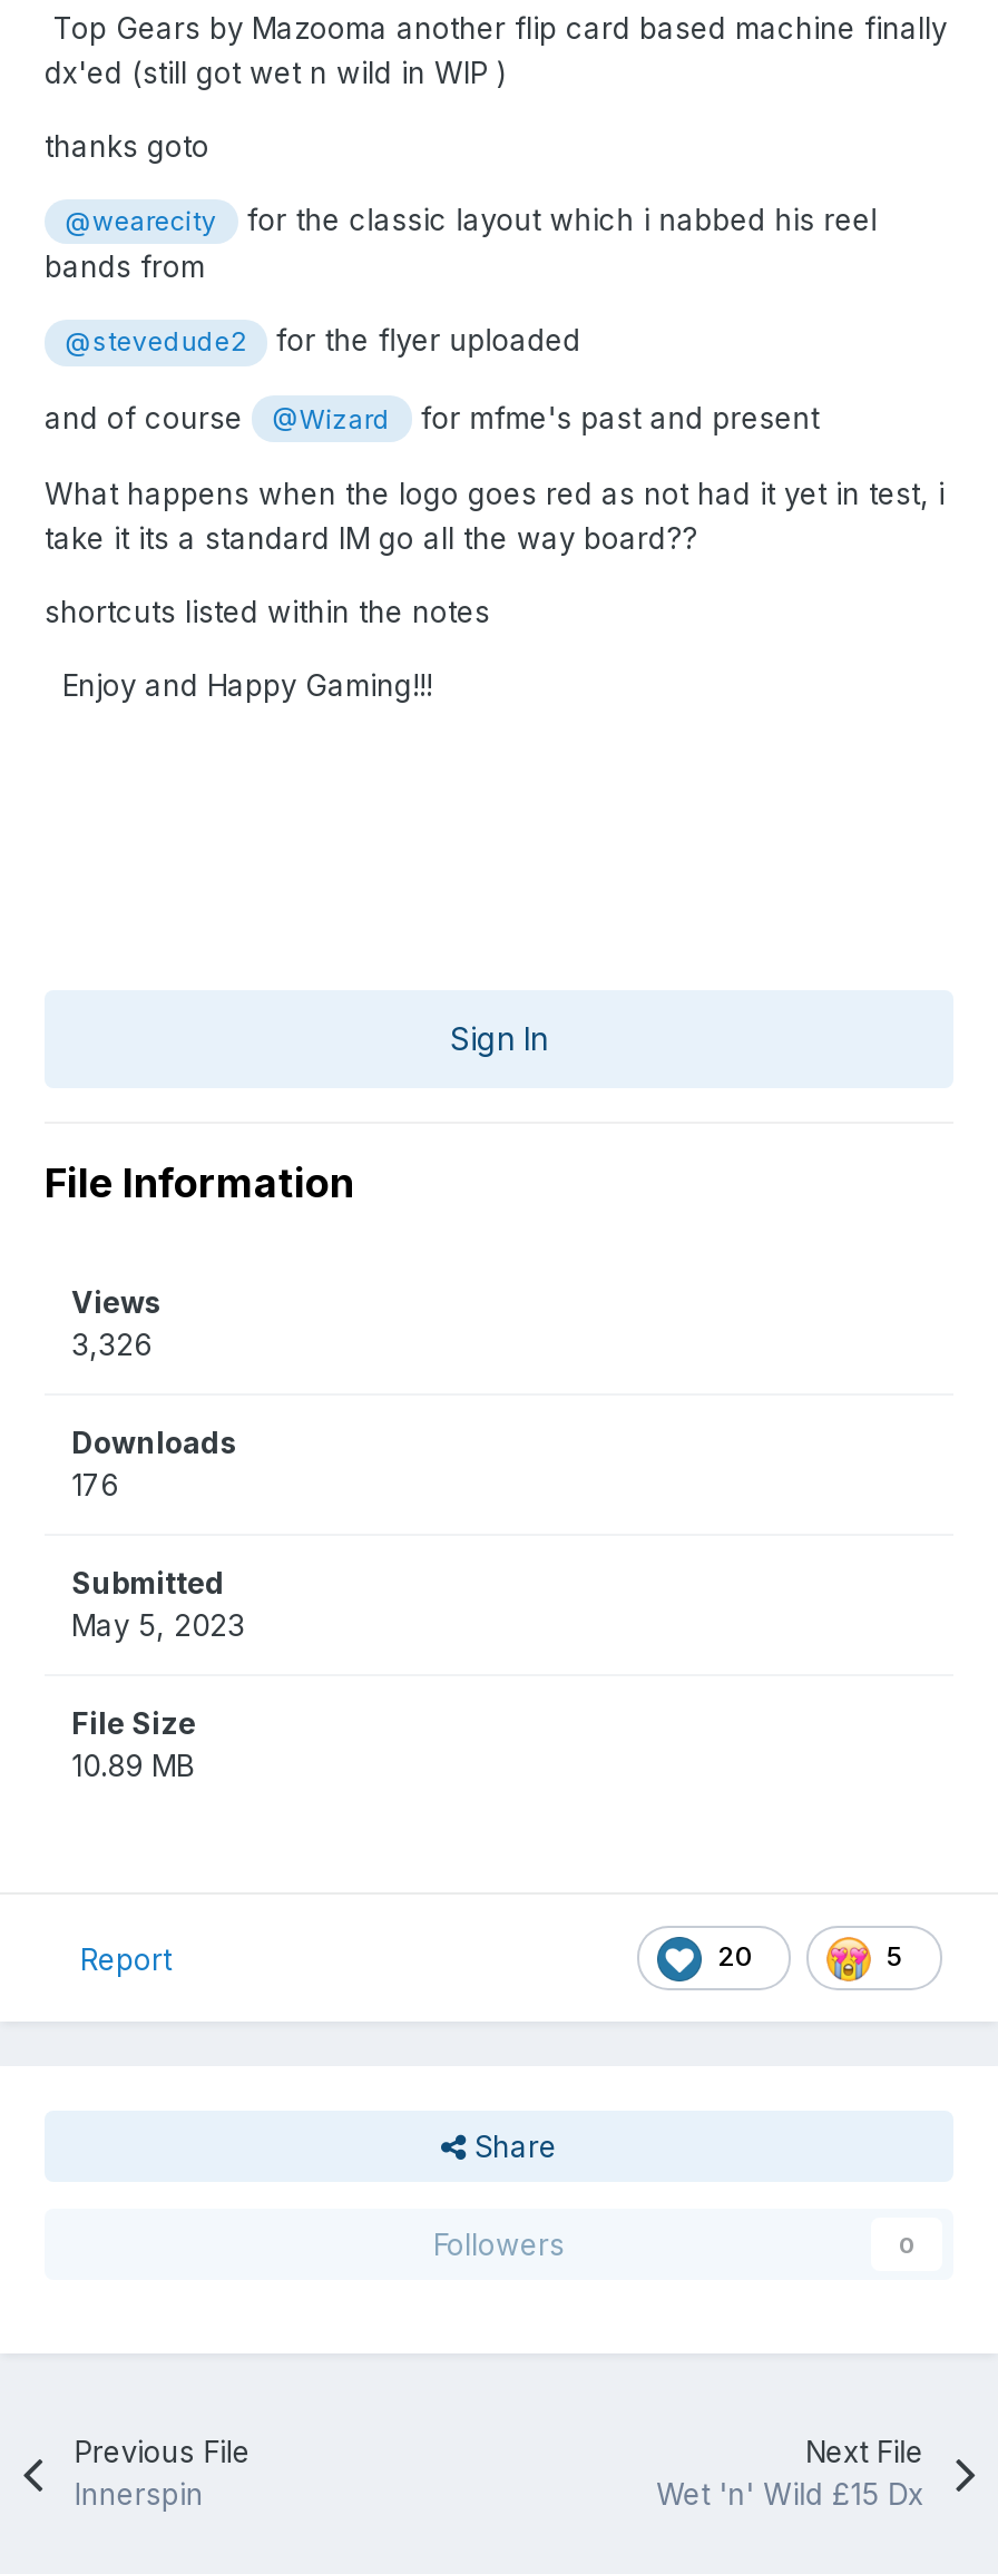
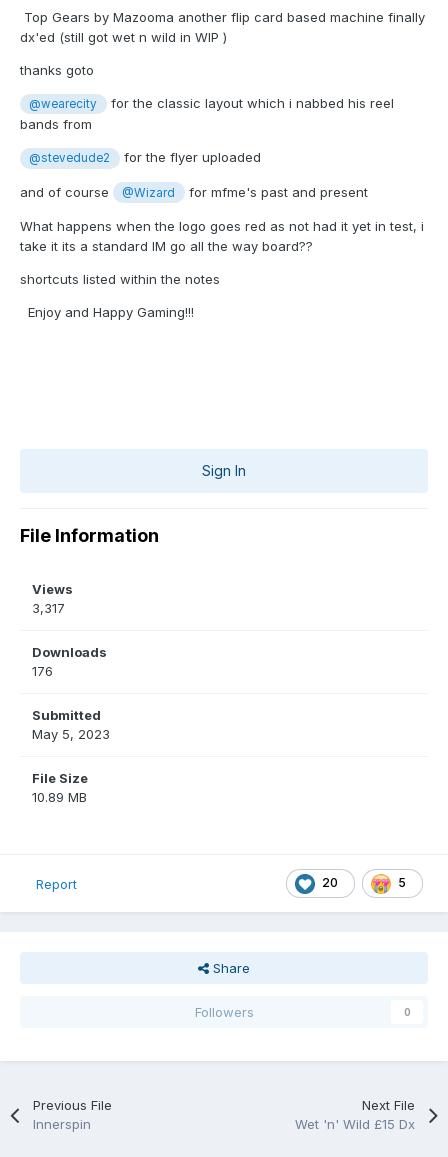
[71,1327,151,1363] 3,326 -> [32,600,65,616] 3,317

